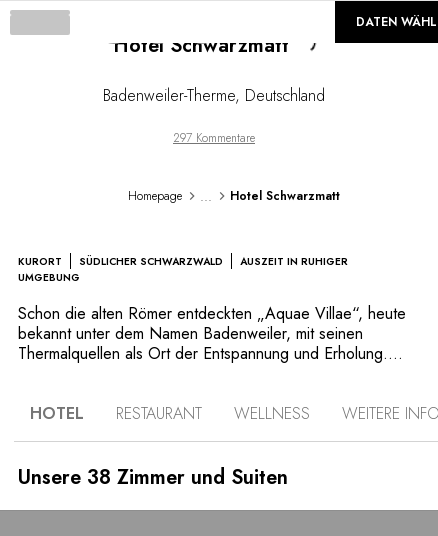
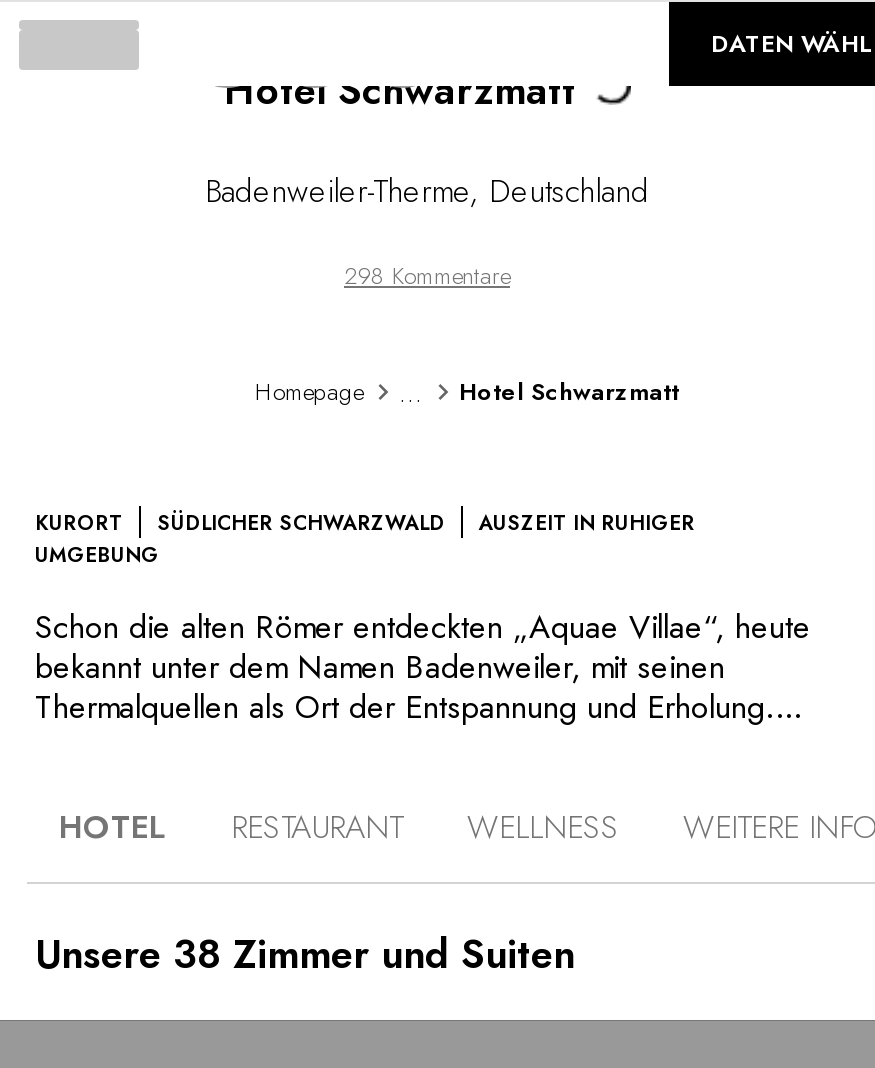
[173,129,255,147] 297 Kommentare -> [344,258,510,294] 298 Kommentare

